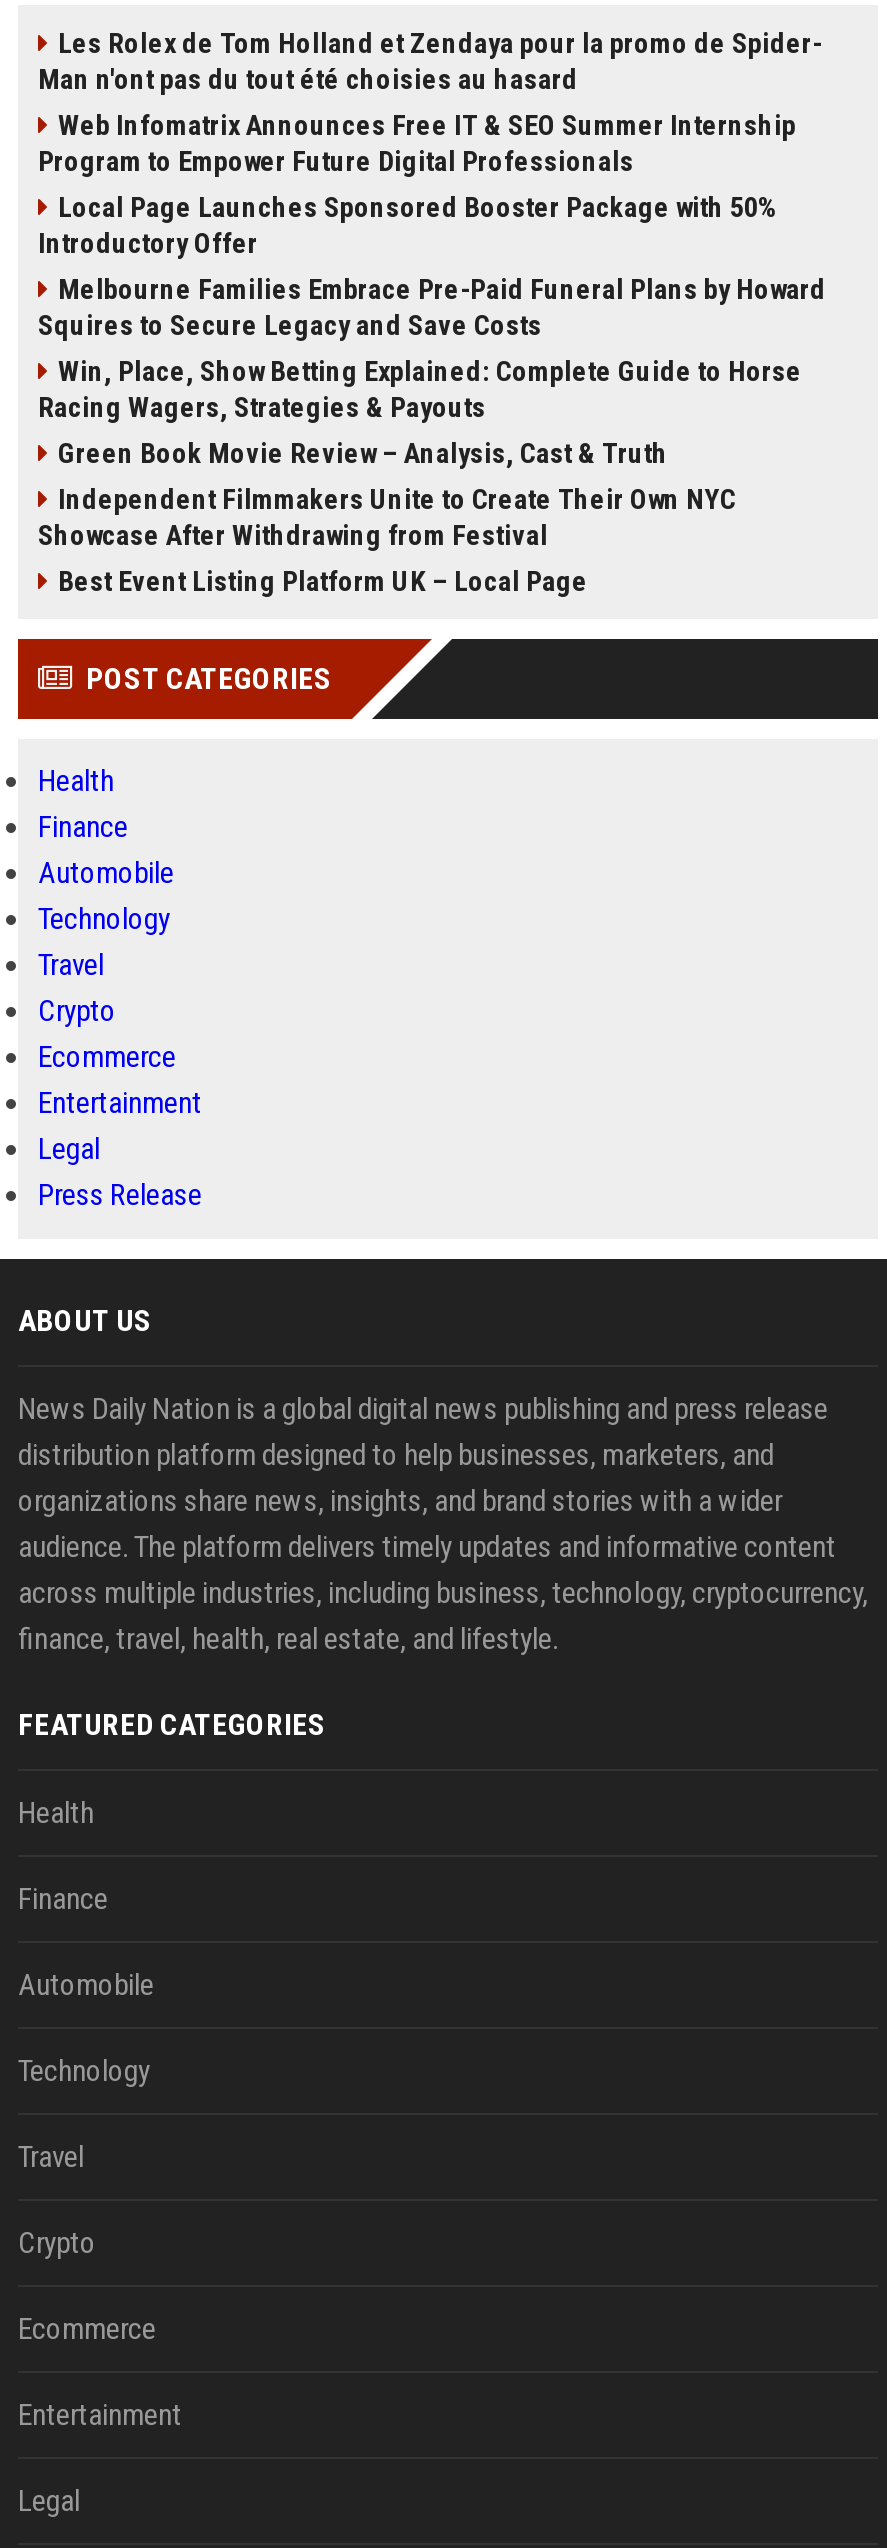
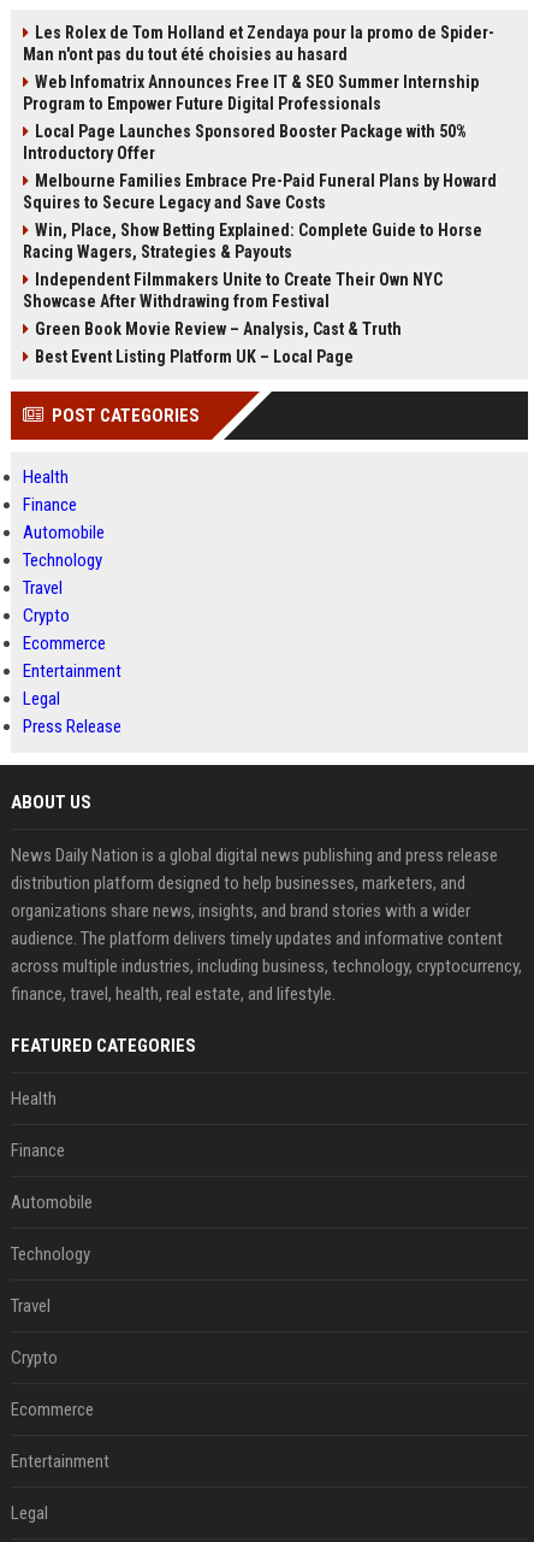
moved [58,437,668,469] -> [35,319,402,339]: Green Book Movie Review – Analysis, Cast & Truth
moved [38,483,736,551] -> [23,270,443,311]: Independent Filmmakers Unite to Create Their Own NYC | Showcase After Withdrawing from Festival

